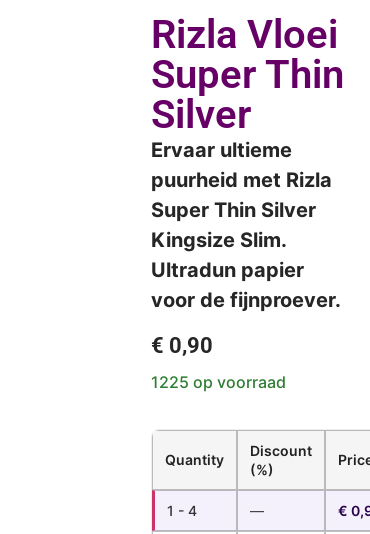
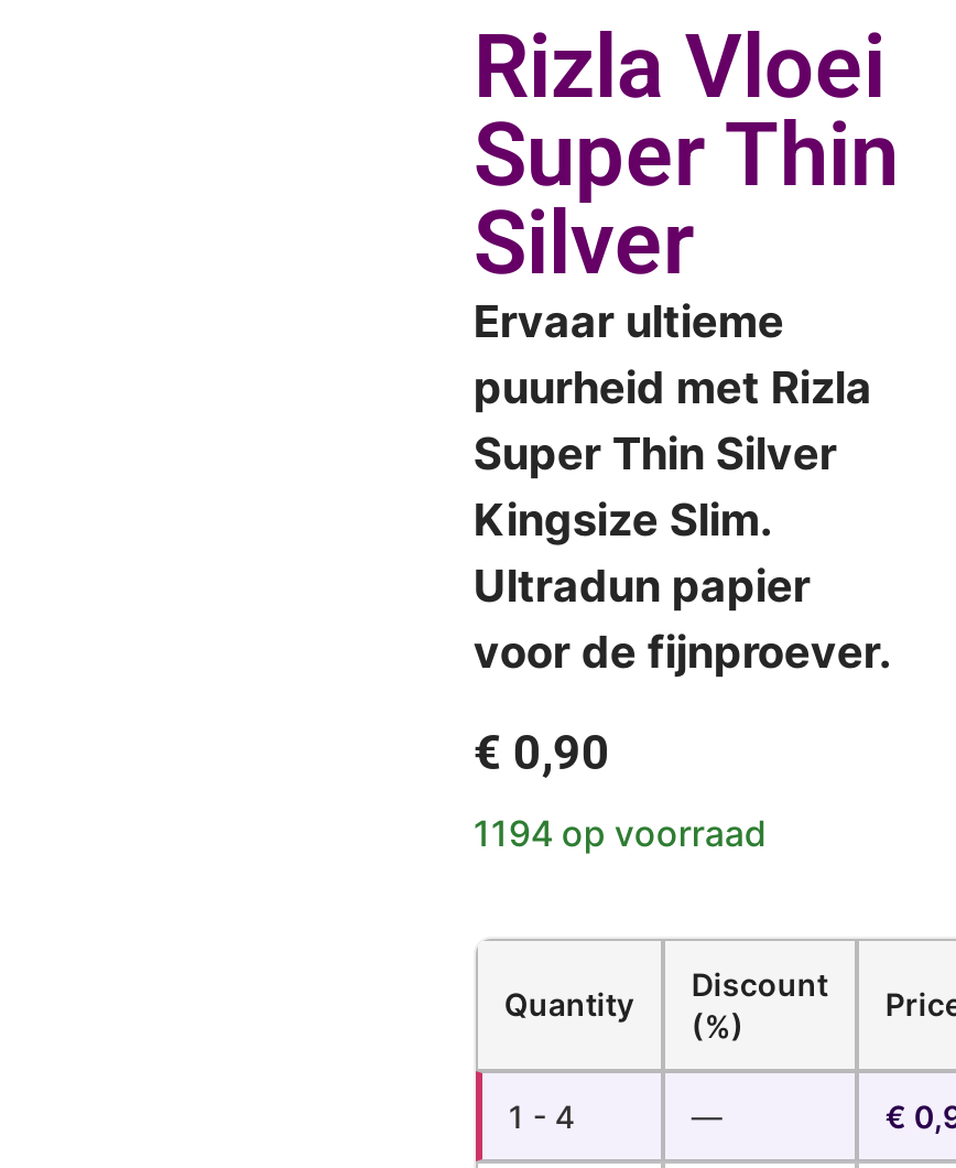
[151,372,286,392] 1225 op voorraad -> [473,812,766,856] 1194 op voorraad

